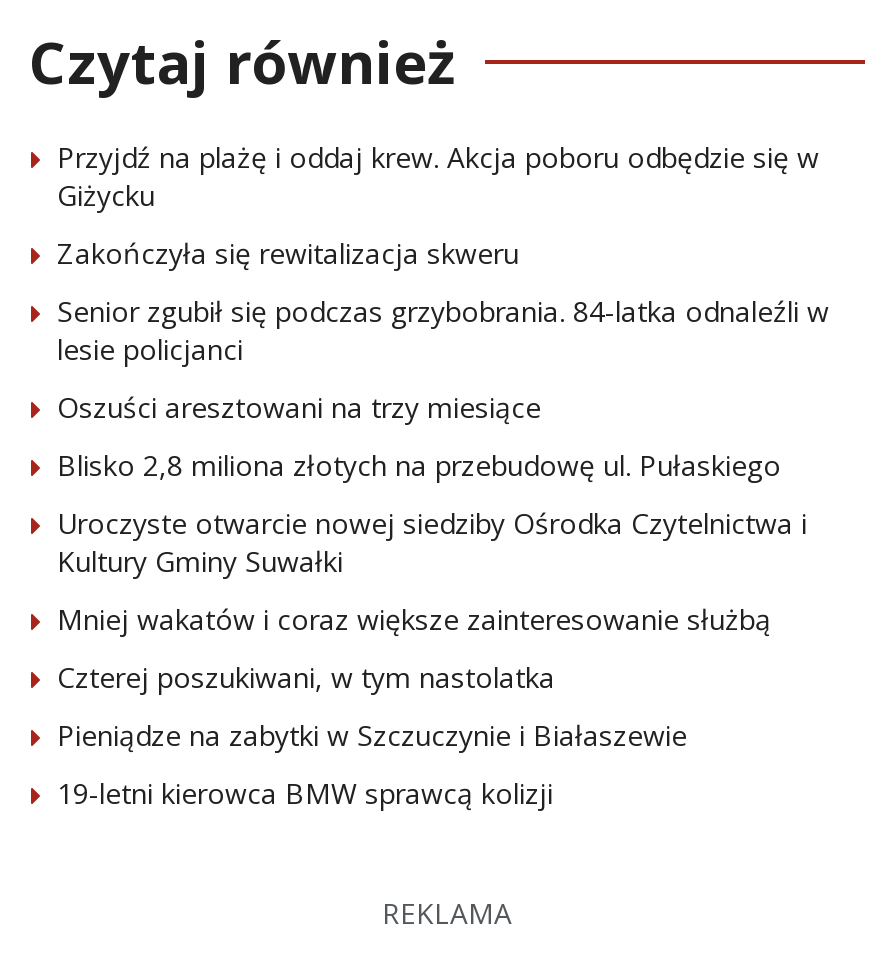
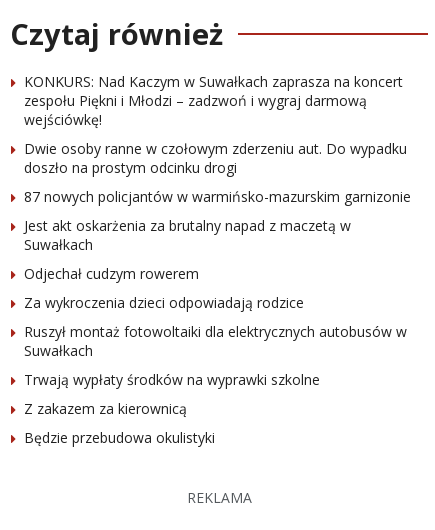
[57,138,819,214] Przyjdź na plażę i oddaj krew. Akcja poboru odbędzie się w | Giżycku -> [24,72,403,129] KONKURS: Nad Kaczym w Suwałkach zaprasza na koncert | zespołu Piękni i Młodzi – zadzwoń i wygraj darmową | wejściówkę!
[57,234,519,272] Zakończyła się rewitalizacja skweru -> [24,139,407,177] Dwie osoby ranne w czołowym zderzeniu aut. Do wypadku | doszło na prostym odcinku drogi
[57,292,829,368] Senior zgubił się podczas grzybobrania. 84-latka odnaleźli w | lesie policjanci -> [24,187,411,206] 87 nowych policjantów w warmińsko-mazurskim garnizonie
[57,388,541,426] Oszuści aresztowani na trzy miesiące -> [24,216,351,254] Jest akt oskarżenia za brutalny napad z maczetą w | Suwałkach
[57,446,781,484] Blisko 2,8 miliona złotych na przebudowę ul. Pułaskiego -> [24,264,199,283] Odjechał cudzym rowerem
[57,504,807,580] Uroczyste otwarcie nowej siedziby Ośrodka Czytelnictwa i | Kultury Gminy Suwałki -> [24,293,304,312] Za wykroczenia dzieci odpowiadają rodzice
[57,600,771,638] Mniej wakatów i coraz większe zainteresowanie służbą -> [24,322,407,360] Ruszył montaż fotowoltaiki dla elektrycznych autobusów w | Suwałkach
[57,658,555,696] Czterej poszukiwani, w tym nastolatka -> [24,370,320,389] Trwają wypłaty środków na wyprawki szkolne
[57,716,687,754] Pieniądze na zabytki w Szczuczynie i Białaszewie -> [24,399,187,418] Z zakazem za kierownicą
[57,774,553,812] 19-letni kierowca BMW sprawcą kolizji -> [24,428,215,447] Będzie przebudowa okulistyki

